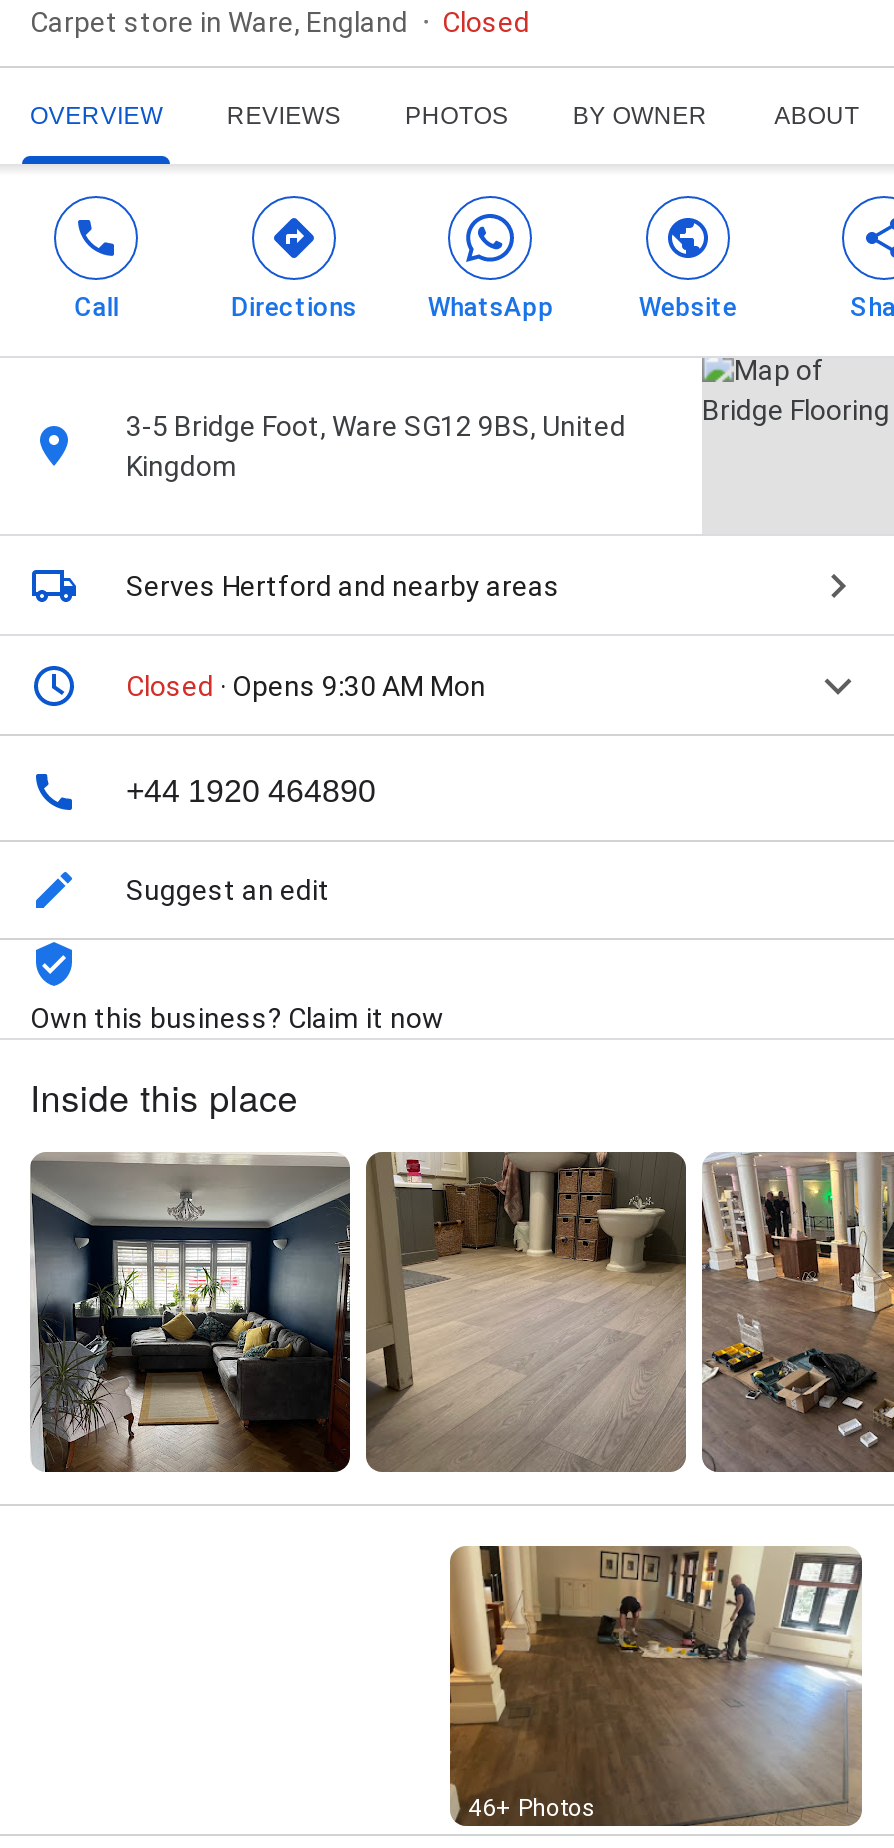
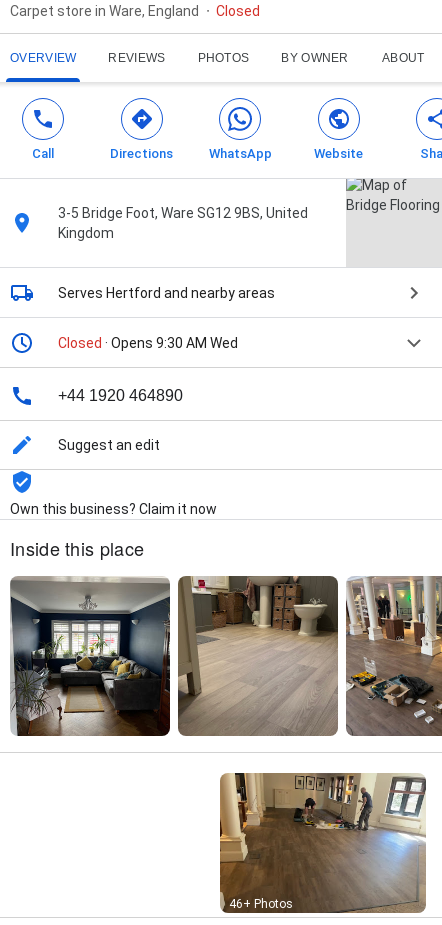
[126,670,486,702] Closed · Opens 9:30 AM Mon -> [58,335,238,351] Closed · Opens 9:30 AM Wed

